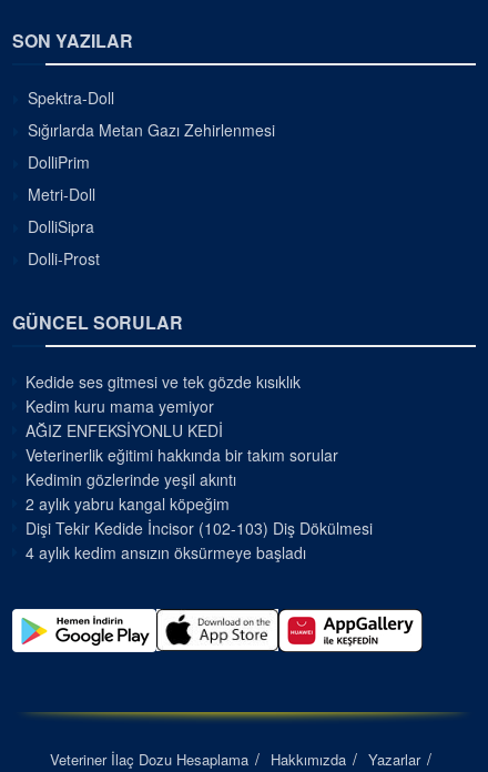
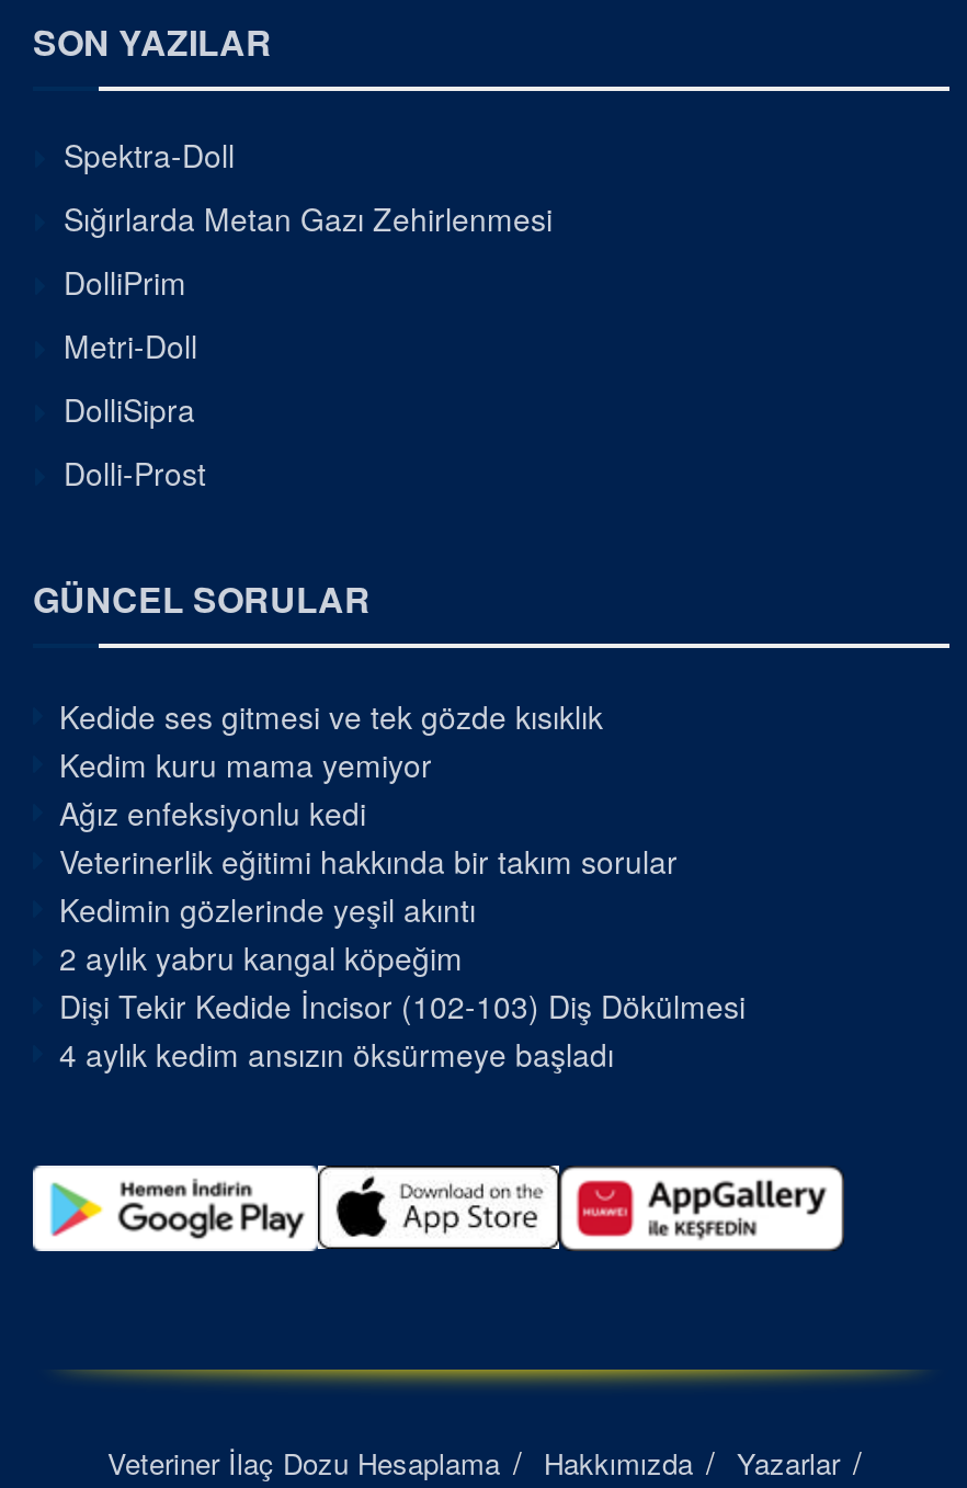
[26,419,223,441] AĞIZ ENFEKSİYONLU KEDİ -> [59,790,366,833] Ağız enfeksiyonlu kedi

